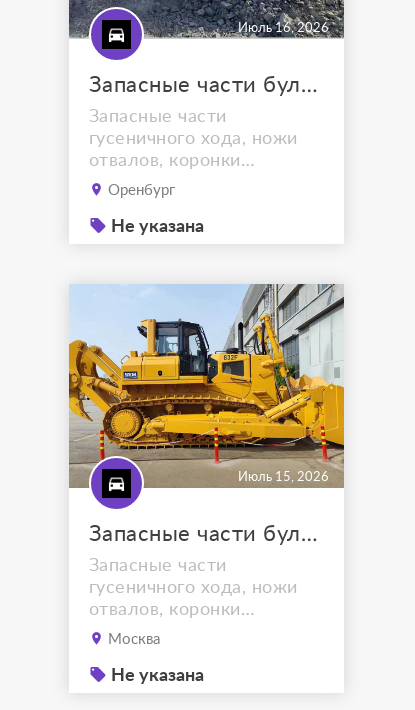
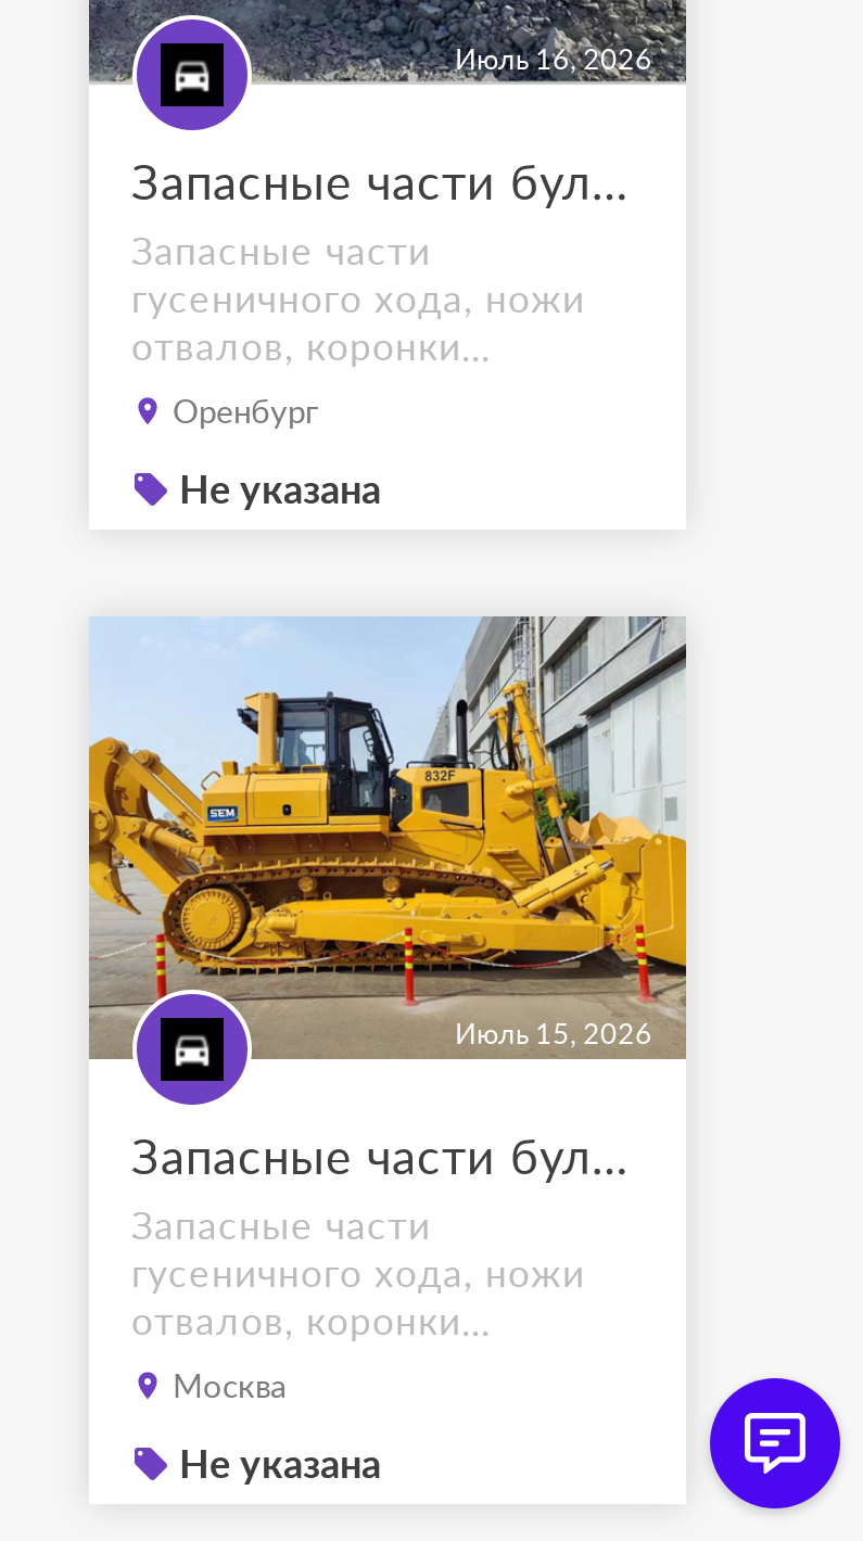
none -> [708,1376,842,1513] [image]

